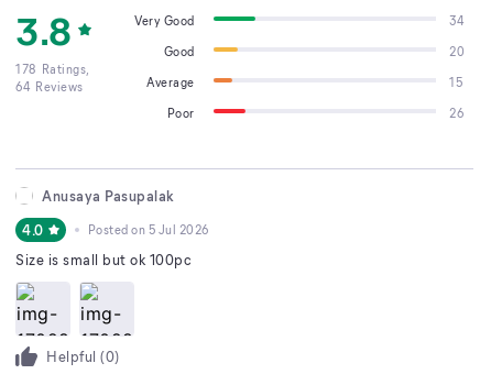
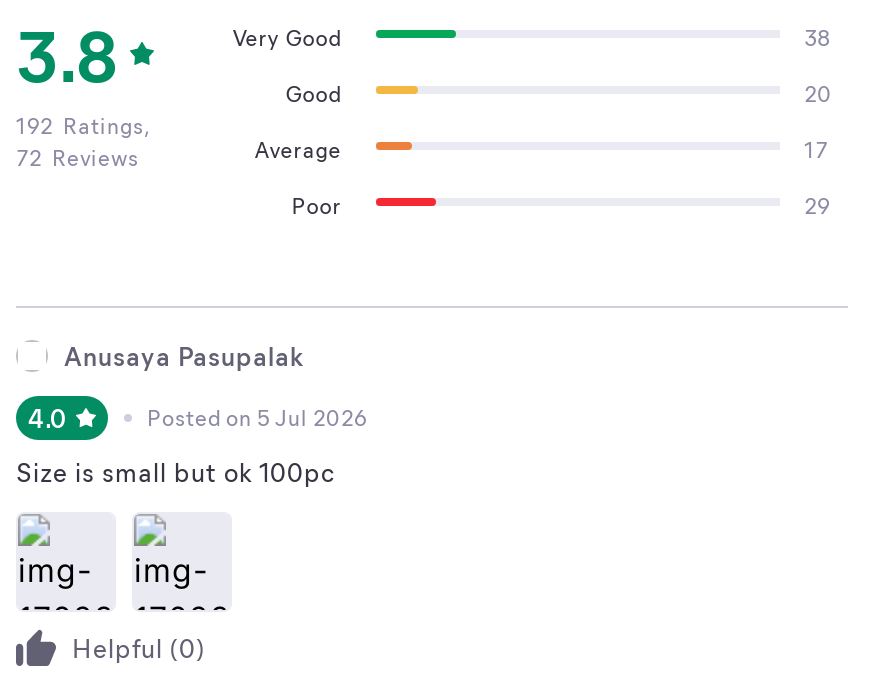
[449,12,464,29] 34 -> [804,22,830,52] 38
[15,61,90,77] 178 Ratings, -> [16,110,151,140] 192 Ratings,
[15,78,83,95] 64 Reviews -> [16,142,139,172] 72 Reviews
[449,74,462,90] 15 -> [804,134,828,164] 17
[449,105,464,121] 26 -> [804,190,830,220] 29

